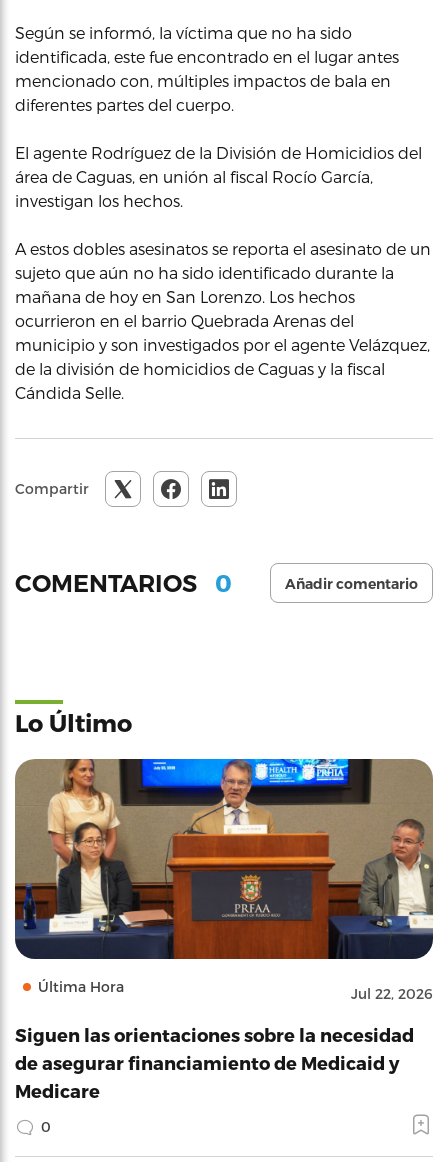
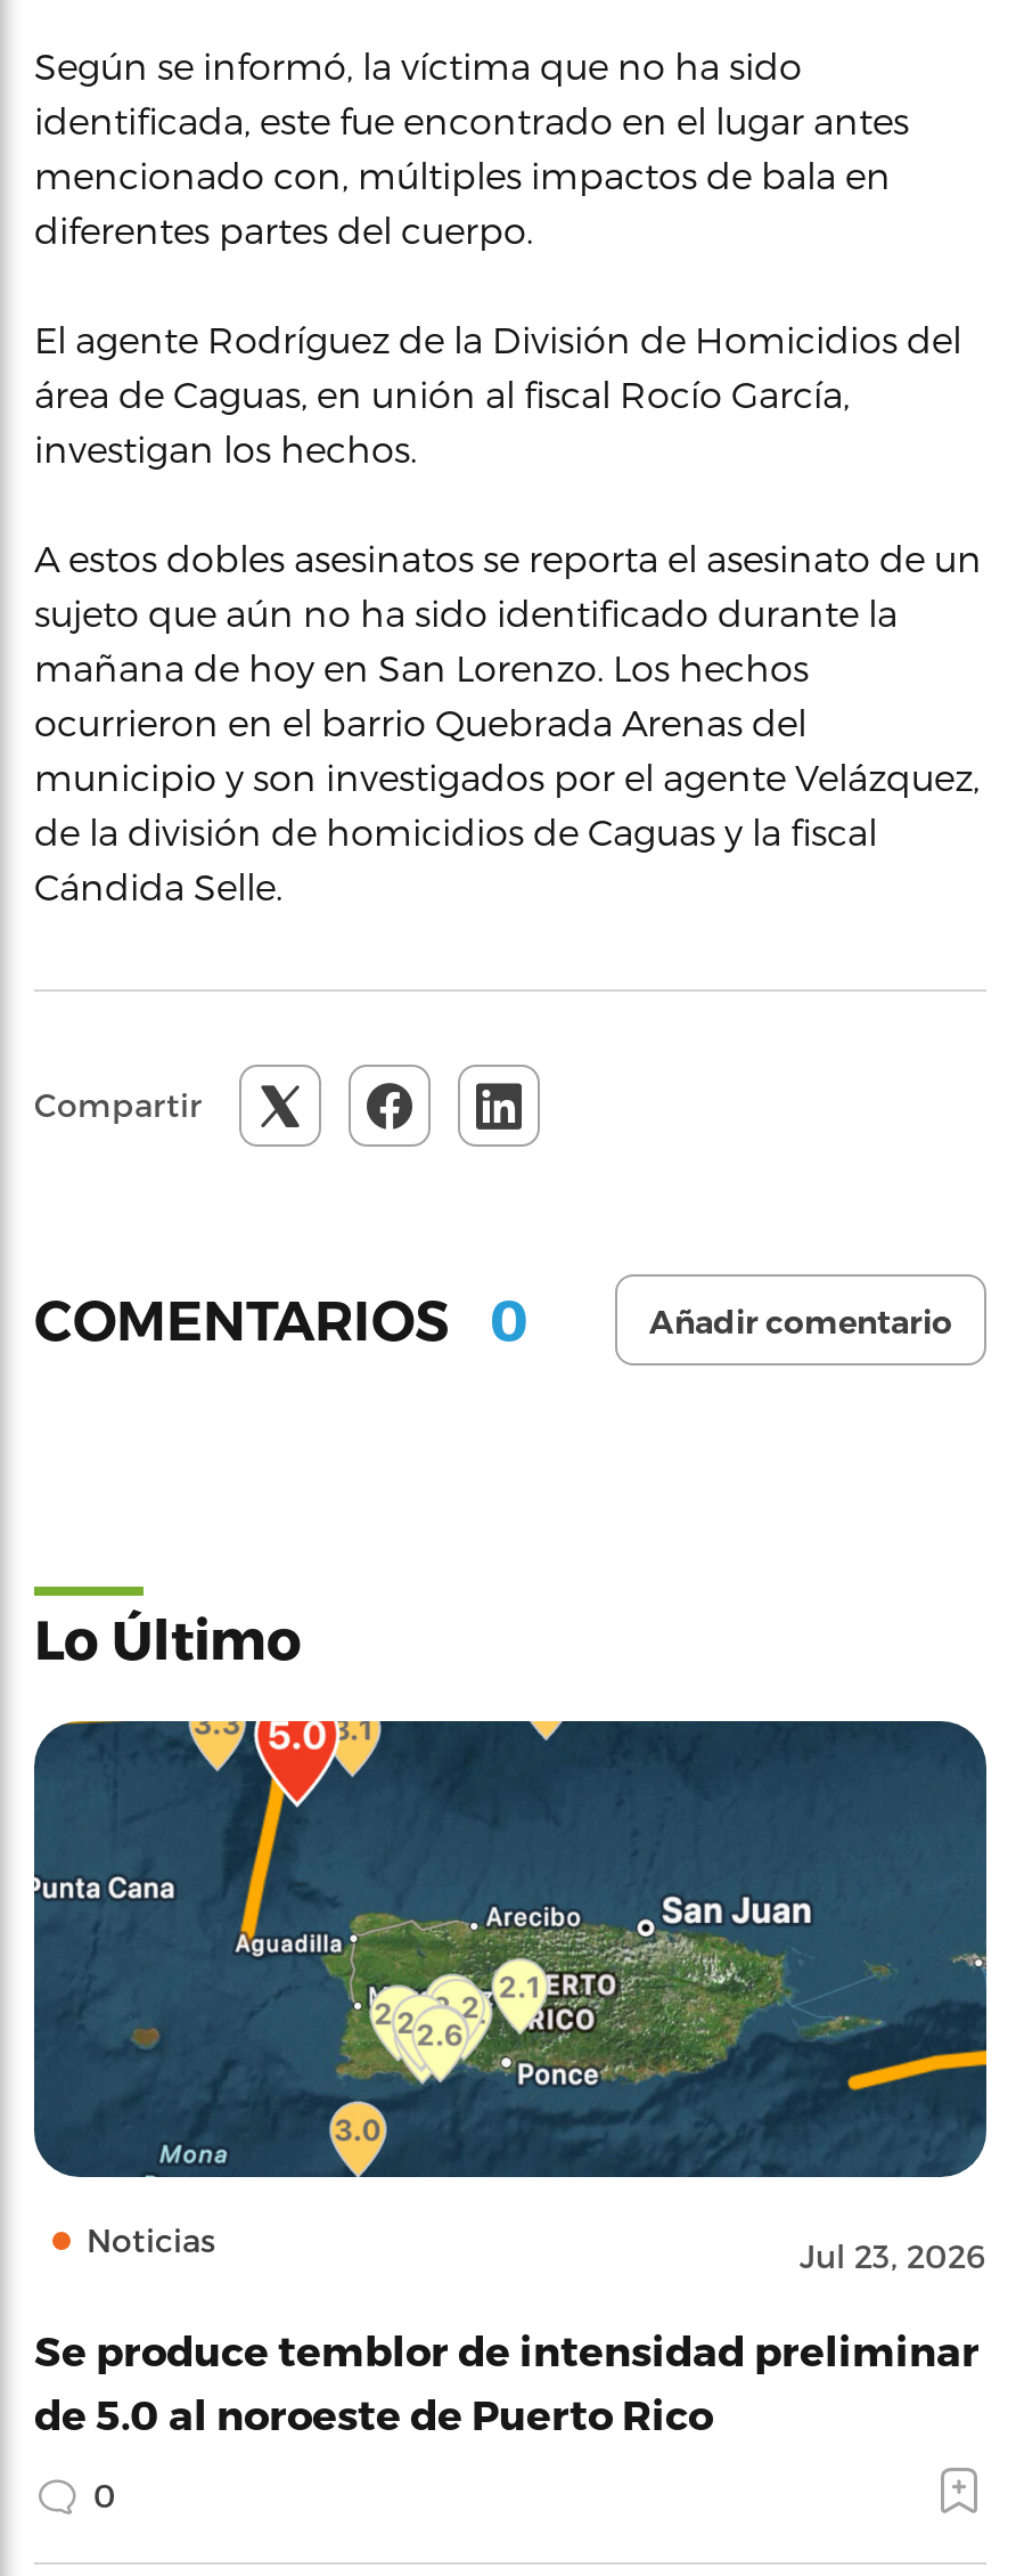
[14,758,434,1002] [image] | Última Hora | Jul 22, 2026 -> [32,1719,989,2275] [image] | Noticias | Jul 23, 2026
[15,1024,414,1101] Siguen las orientaciones sobre la necesidad | de asegurar financiamiento de Medicaid y | Medicare -> [34,2325,980,2437] Se produce temblor de intensidad preliminar | de 5.0 al noroeste de Puerto Rico

